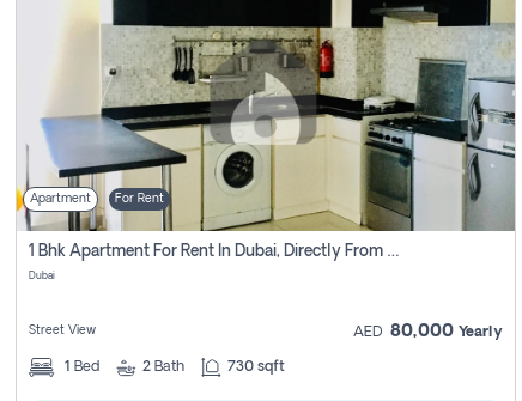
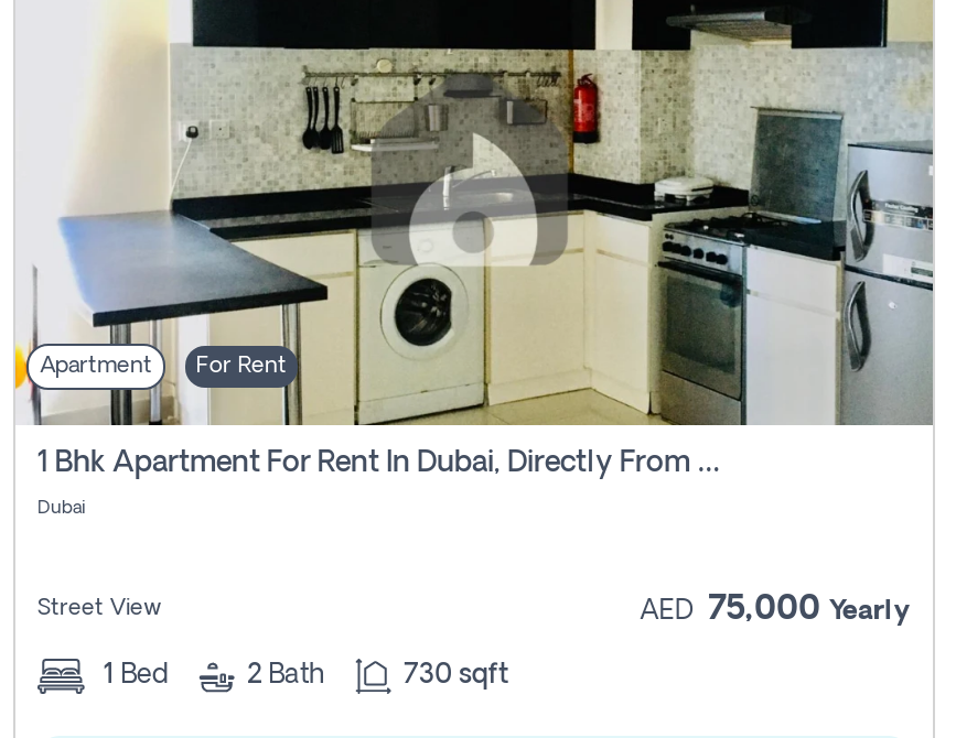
[353,323,503,341] AED 80,000 Yearly -> [640,595,911,628] AED 75,000 Yearly

